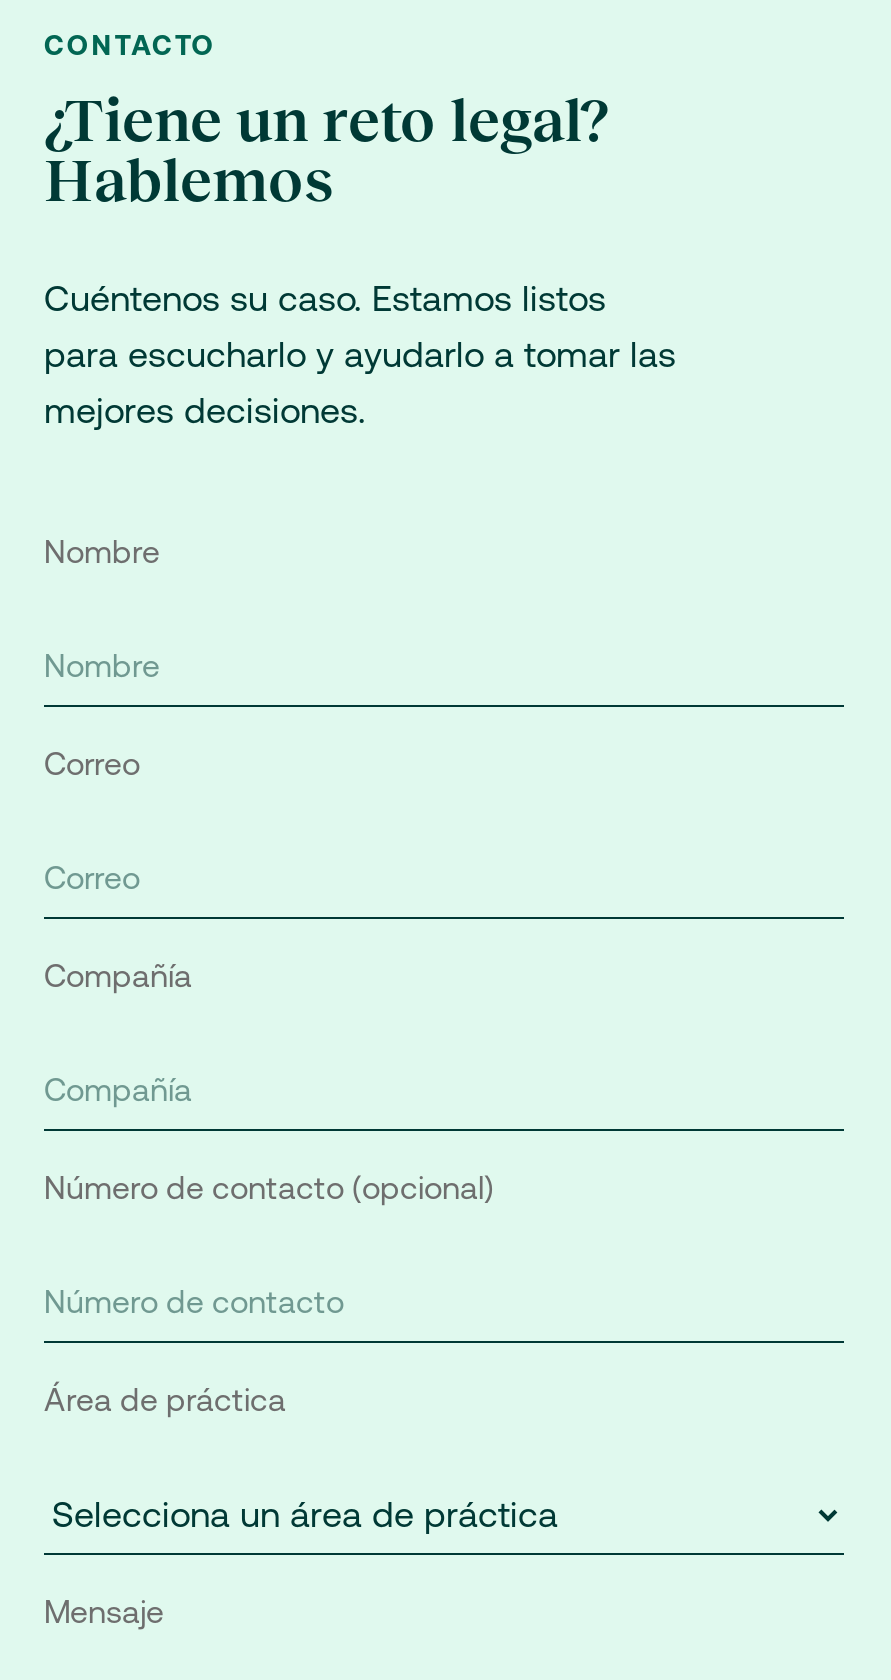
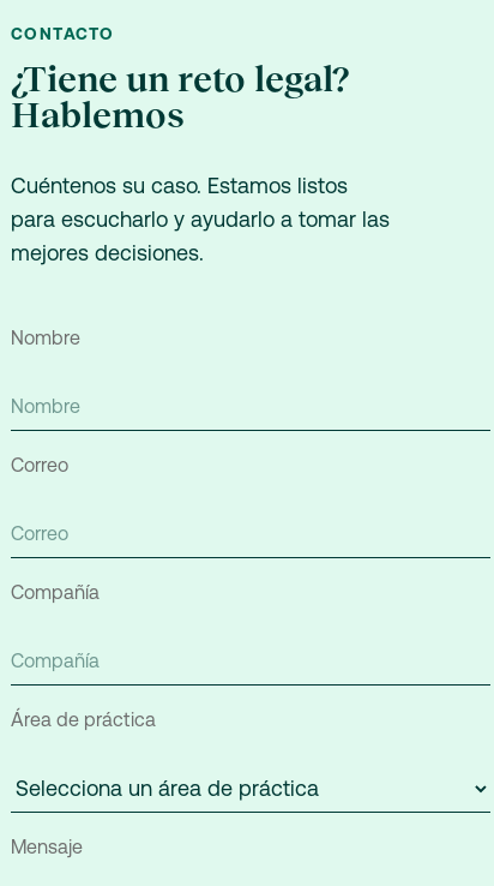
[44,1170,494,1208] Número de contacto (opcional) -> none

